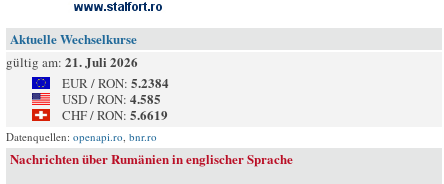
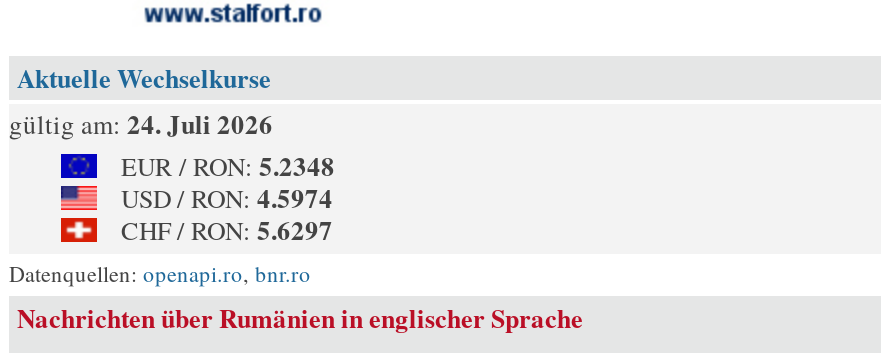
[6,52,138,71] gültig am: 21. Juli 2026 -> [9,104,273,142] gültig am: 24. Juli 2026
[62,73,169,92] EUR / RON: 5.2384 -> [121,146,335,184] EUR / RON: 5.2348
[62,89,161,108] USD / RON: 4.585 -> [121,178,333,216] USD / RON: 4.5974
[62,105,168,124] CHF / RON: 5.6619 -> [121,210,333,248] CHF / RON: 5.6297

